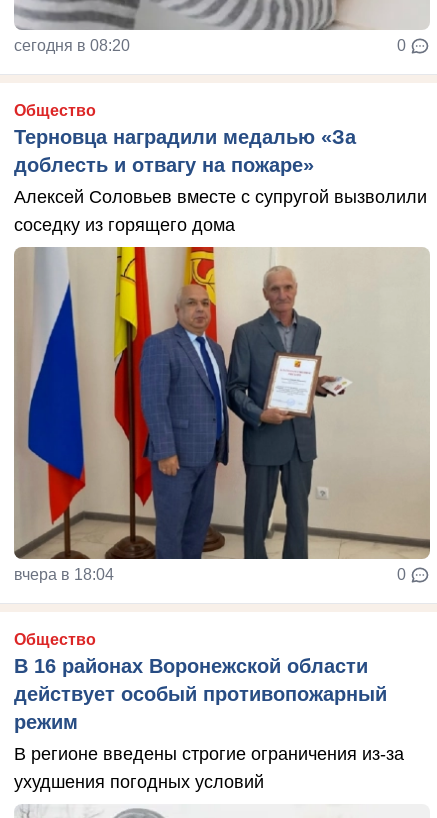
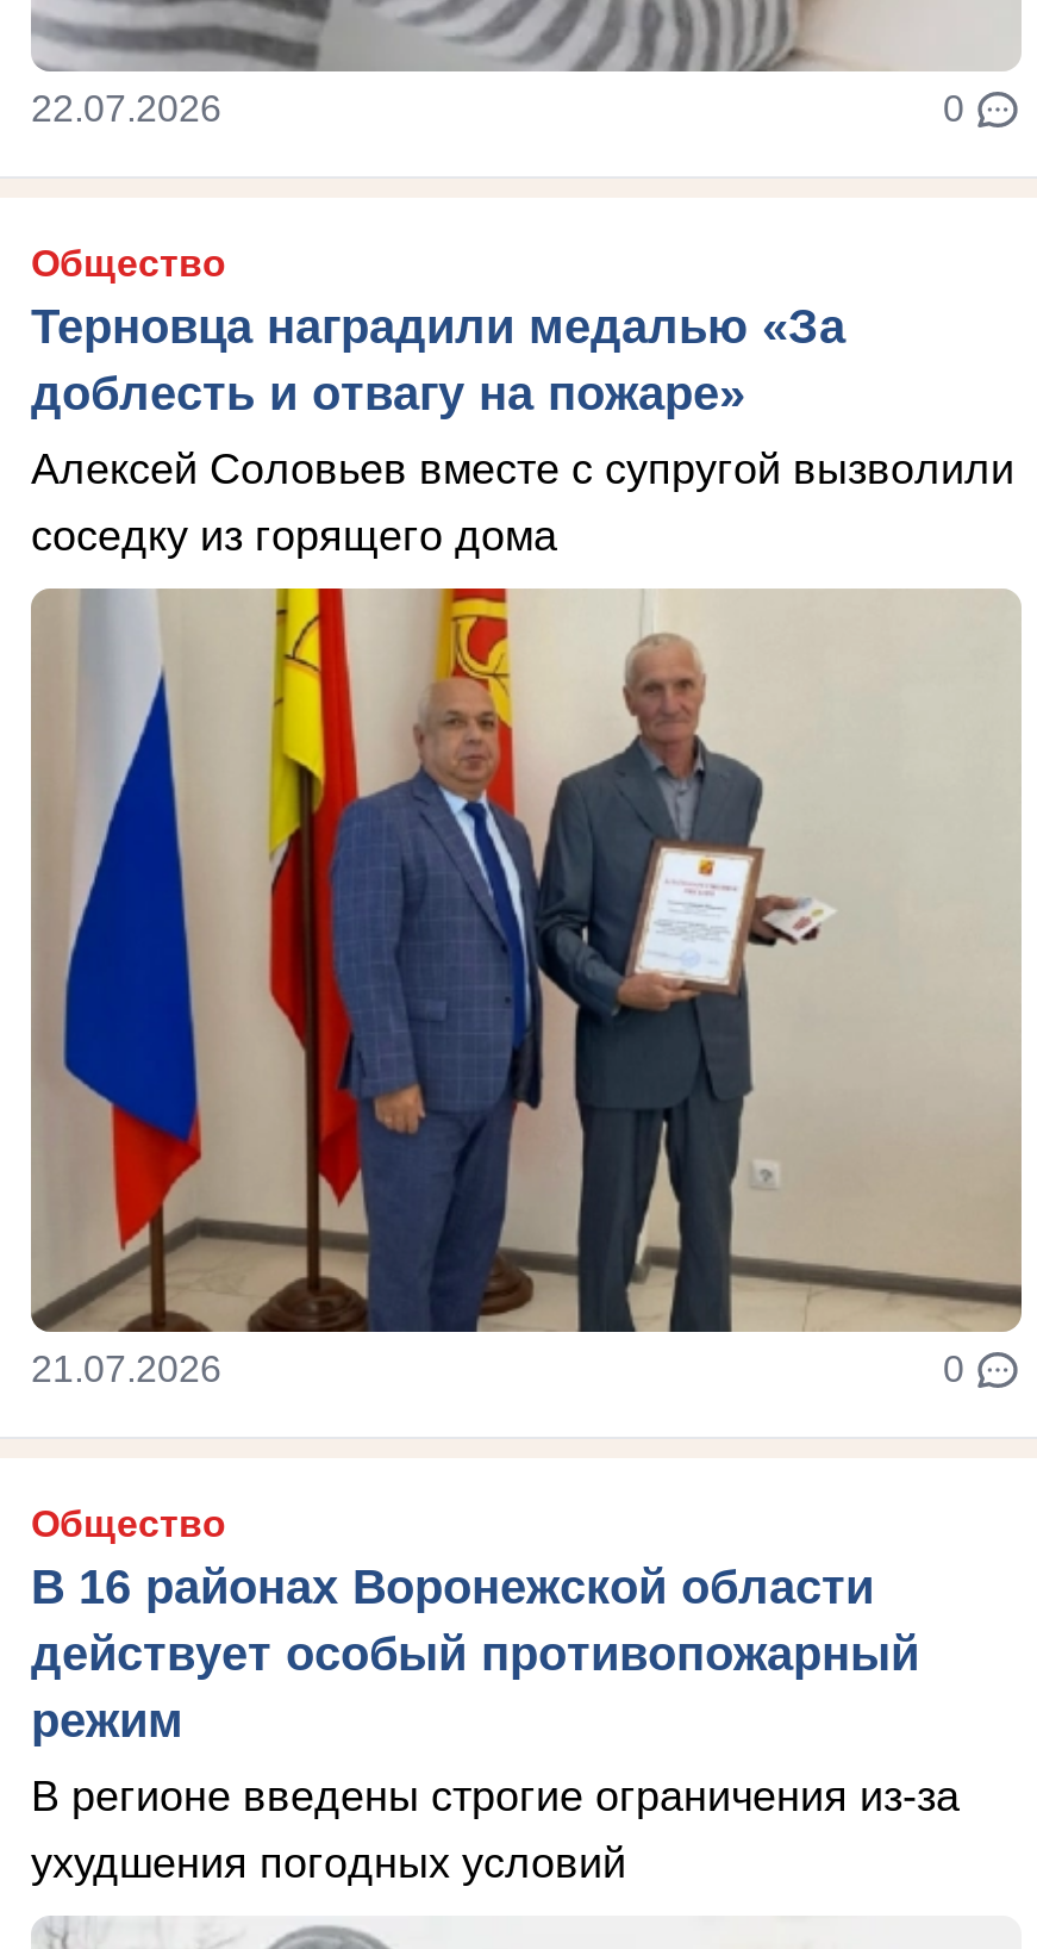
[14,37,130,54] сегодня в 08:20 -> [31,88,221,128] 22.07.2026
[14,566,114,583] вчера в 18:04 -> [31,1348,221,1389] 21.07.2026

